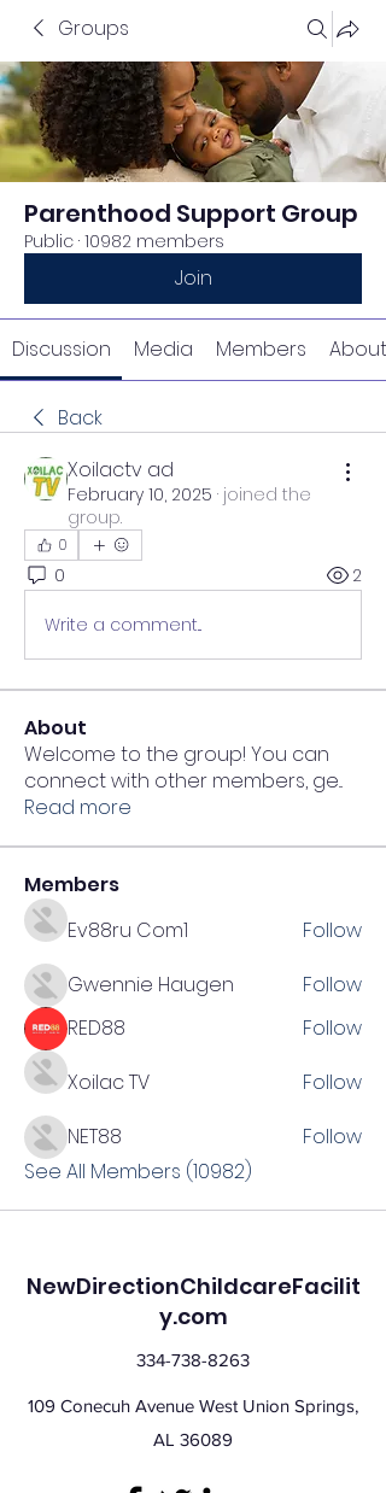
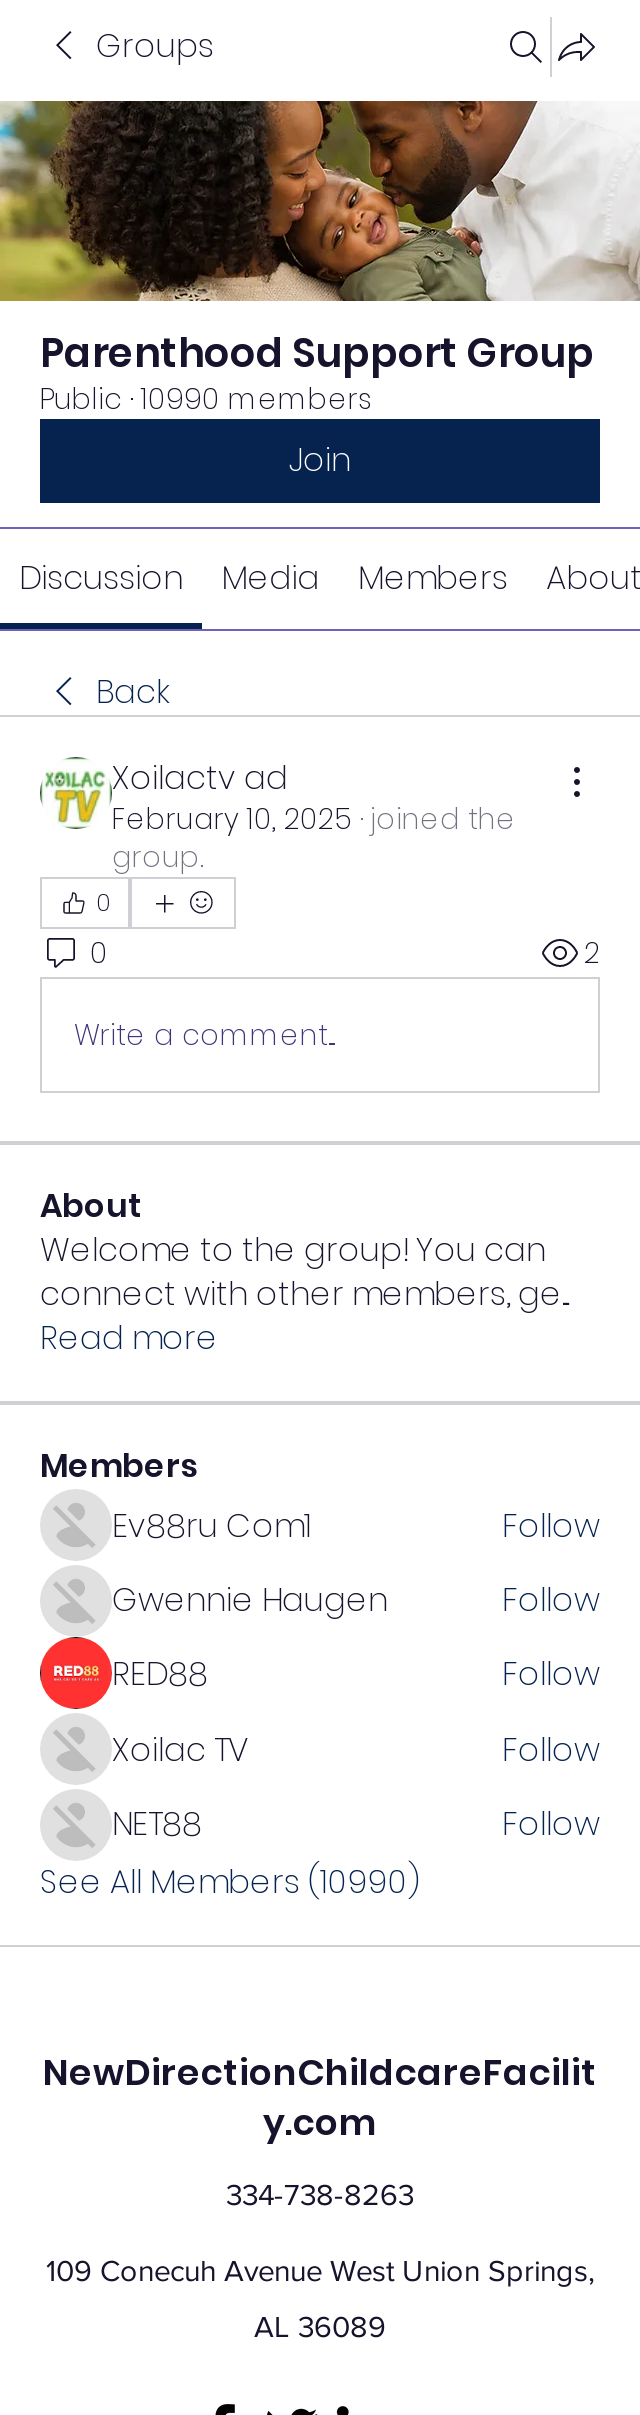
[24,229,224,253] Public 10982 members -> [40,379,374,419] Public 10990 members
[24,1158,252,1185] See All Members (10982) -> [40,1859,420,1905] See All Members (10990)

